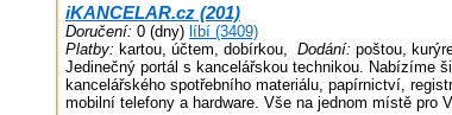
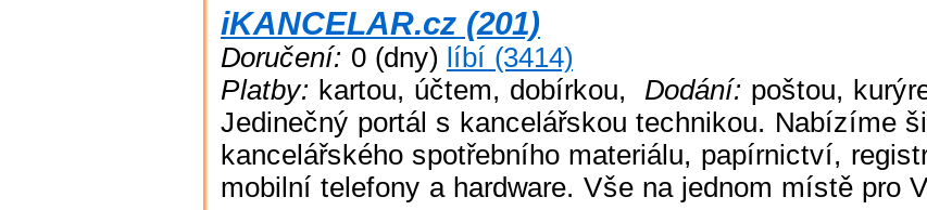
[65,23,258,40] Doručení: 0 (dny) líbí (3409) -> [221,41,573,74] Doručení: 0 (dny) líbí (3414)

